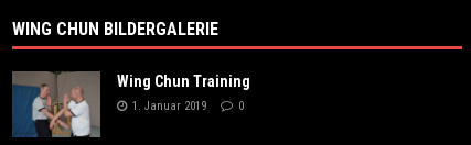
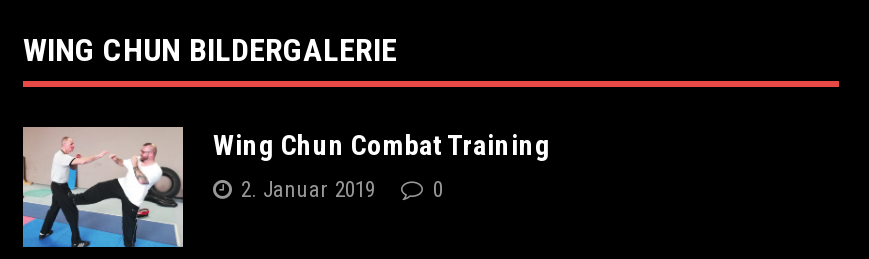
[11,71,250,138] [image] | Wing Chun Training -> [21,125,551,249] [image] | Wing Chun Combat Training
[132,99,206,113] 1. Januar 2019 -> [241,177,375,203] 2. Januar 2019

